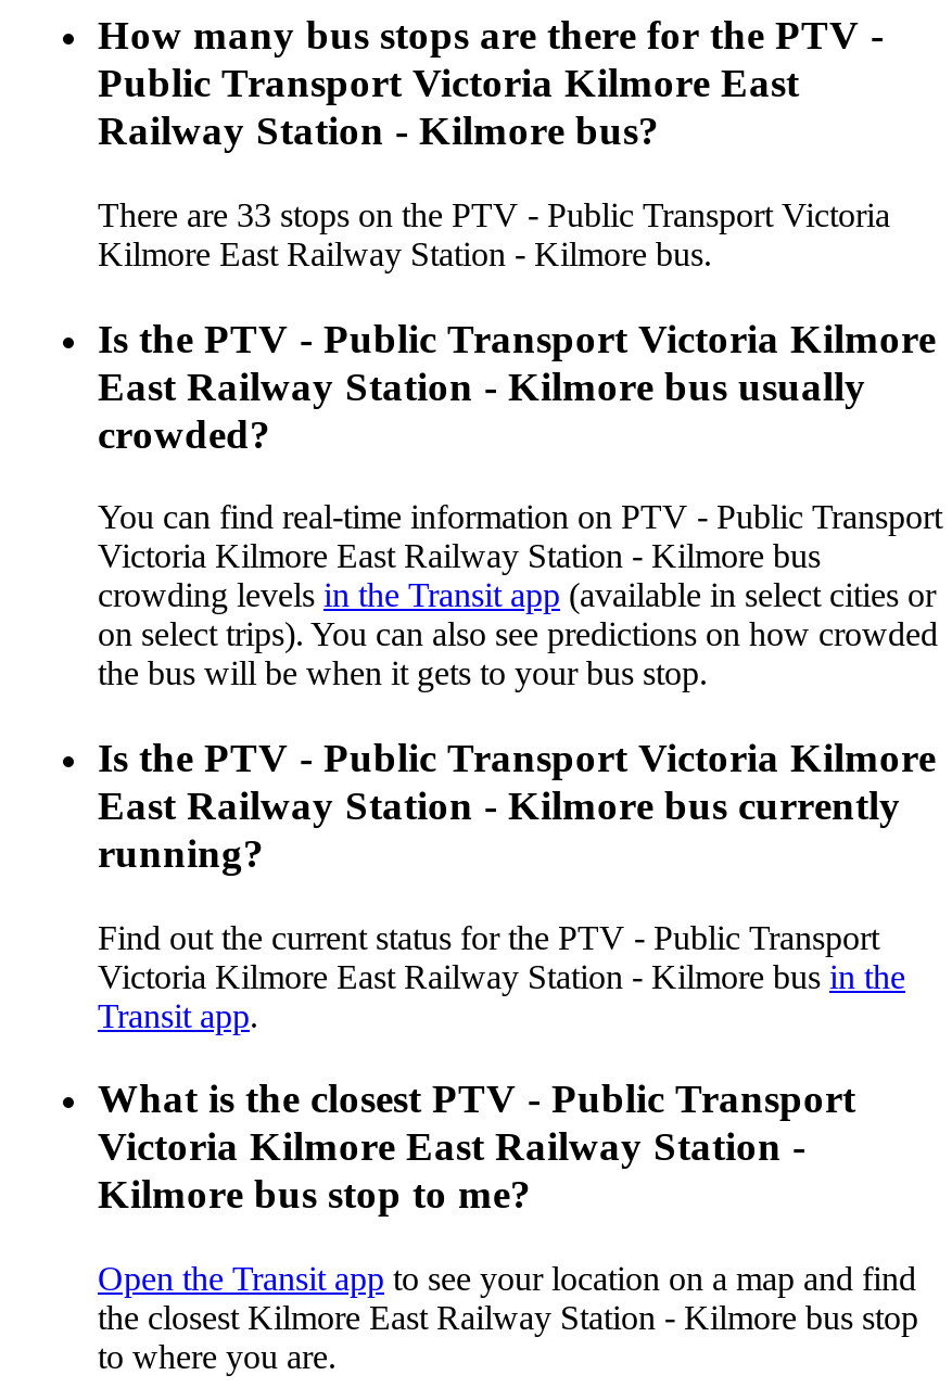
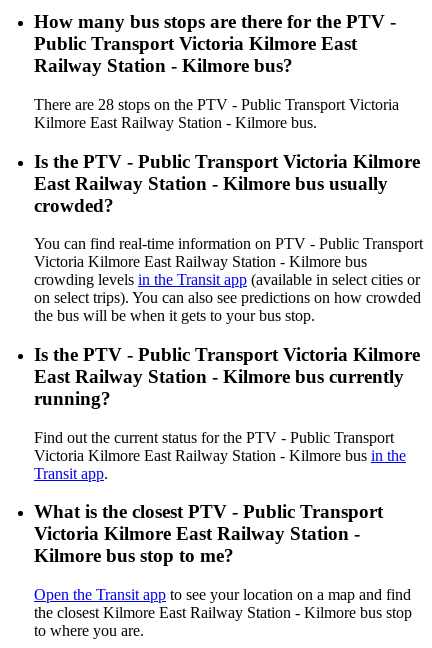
[98,196,890,233] There are 33 stops on the PTV - Public Transport Victoria -> [34,96,399,113] There are 28 stops on the PTV - Public Transport Victoria

